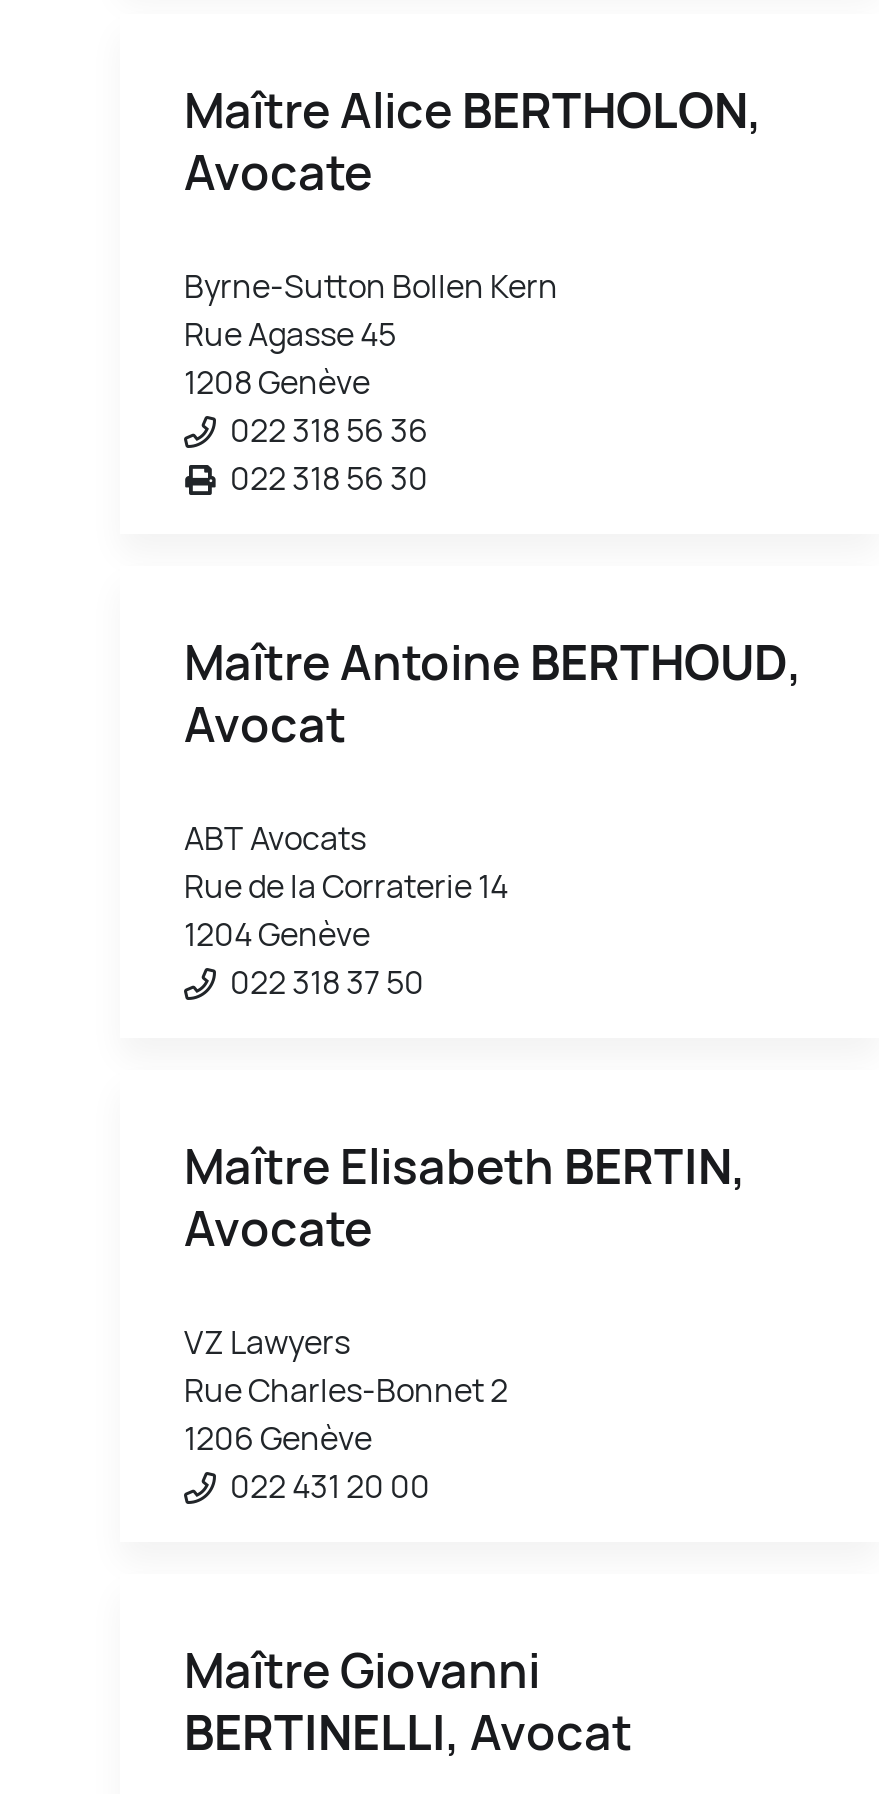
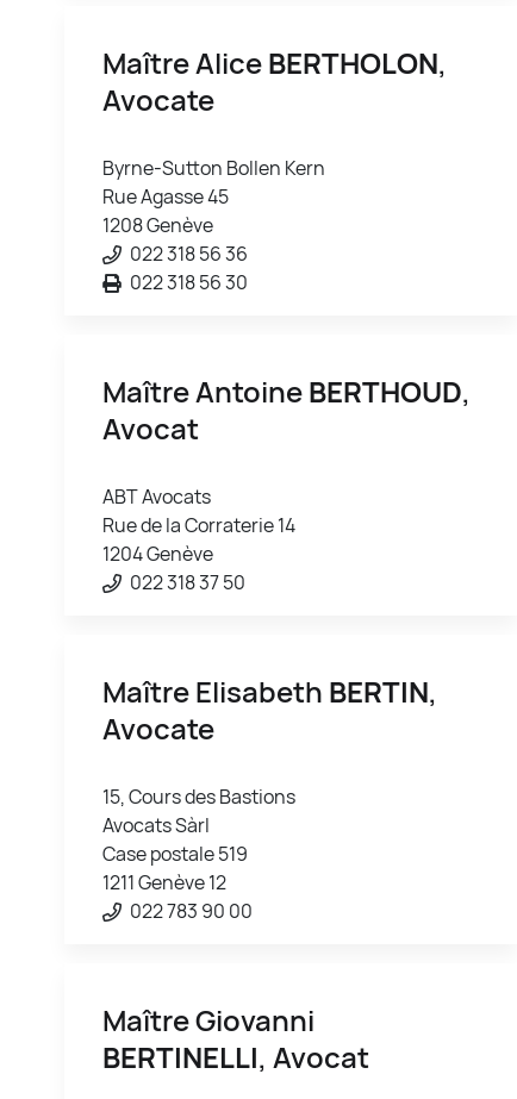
[184,1320,508,1508] VZ Lawyers | Rue Charles-Bonnet 2 | 1206 Genève | 022 431 20 00 -> [102,783,295,924] 15, Cours des Bastions | Avocats Sàrl | Case postale 519 | 1211 Genève 12 | 022 783 90 00

